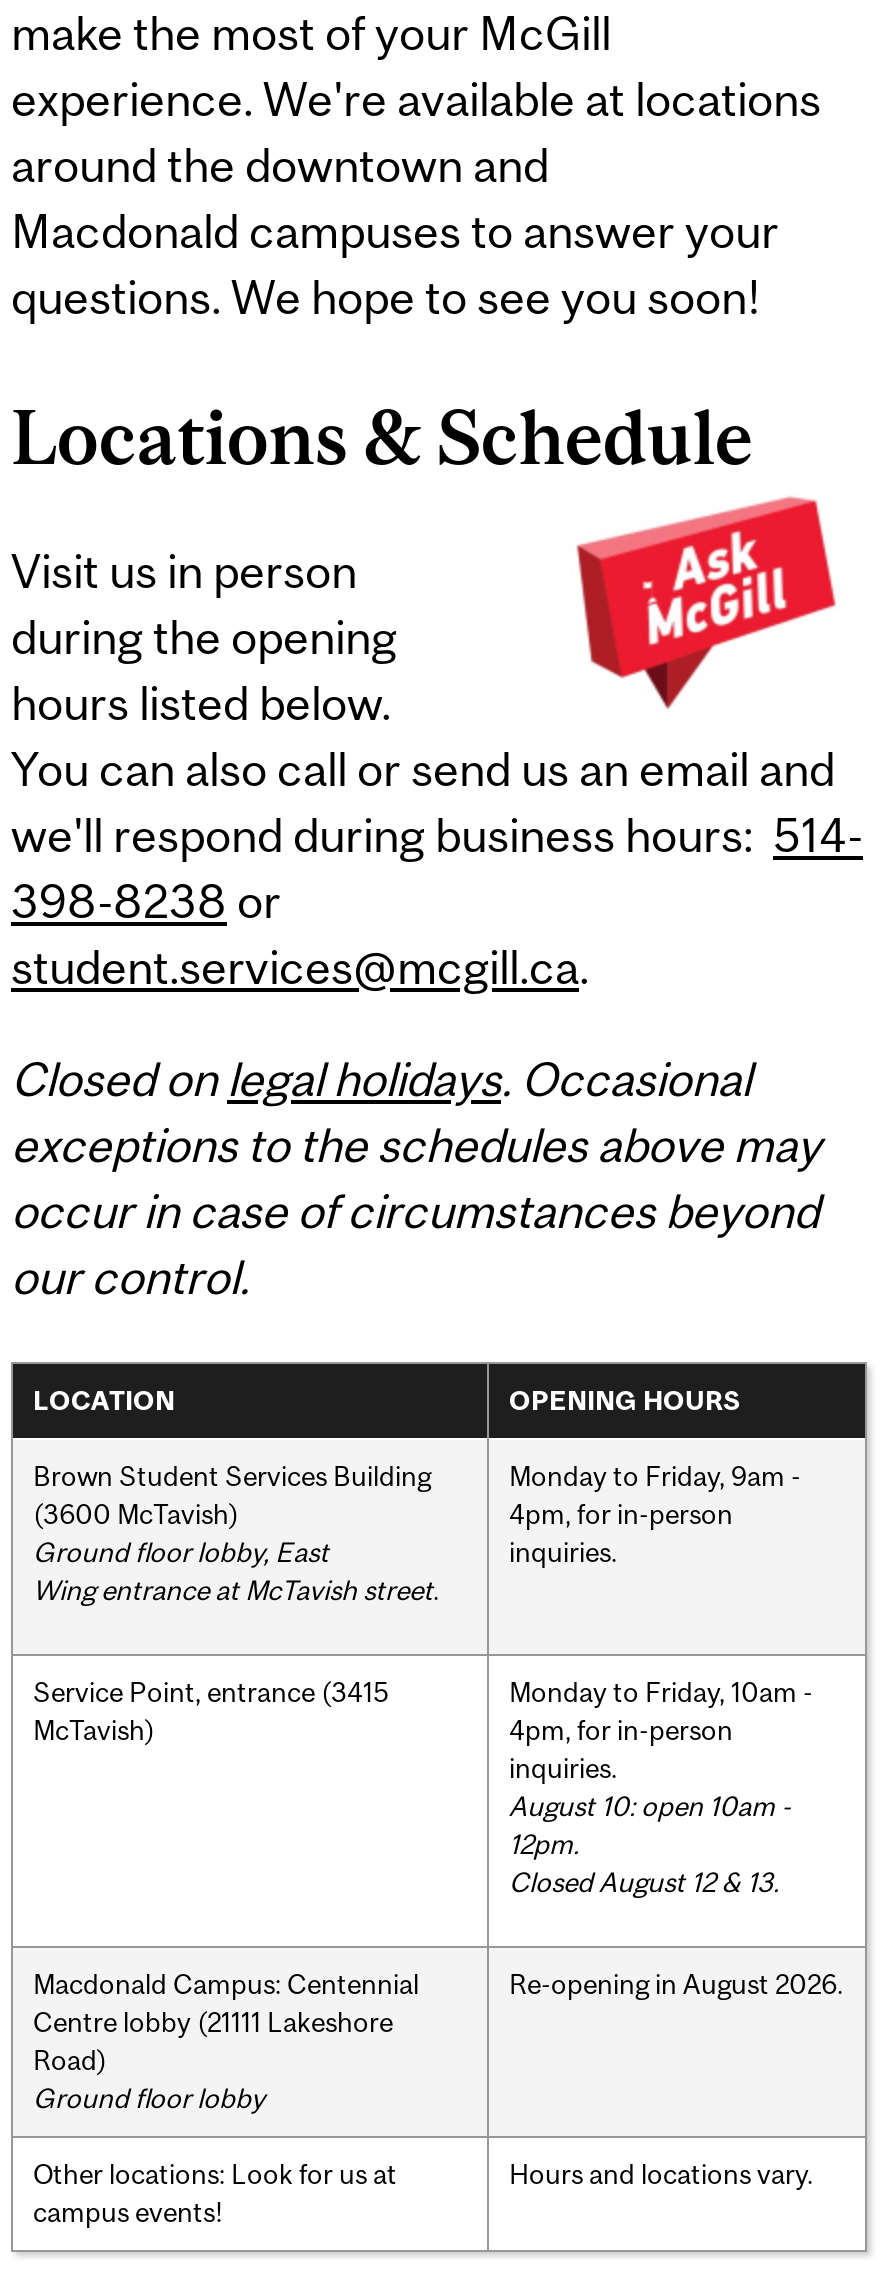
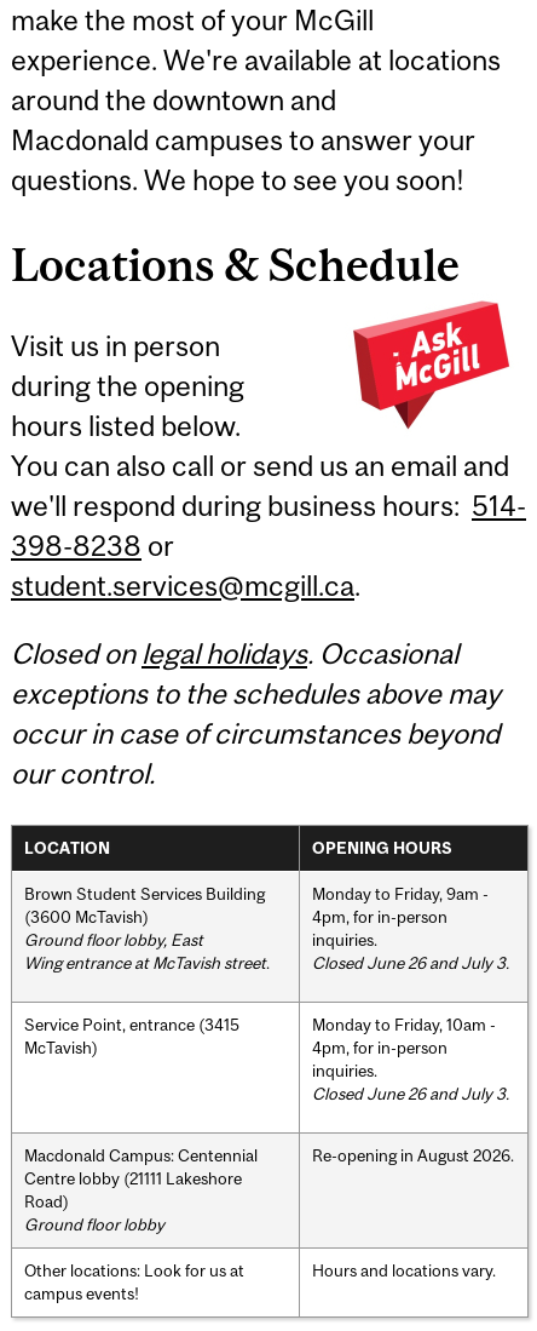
none -> [312,953,509,972] Closed June 26 and July 3.
[509,1789,791,1897] August 10: open 10am - | 12pm. | Closed August 12 & 13. -> [312,1083,509,1103] Closed June 26 and July 3.

